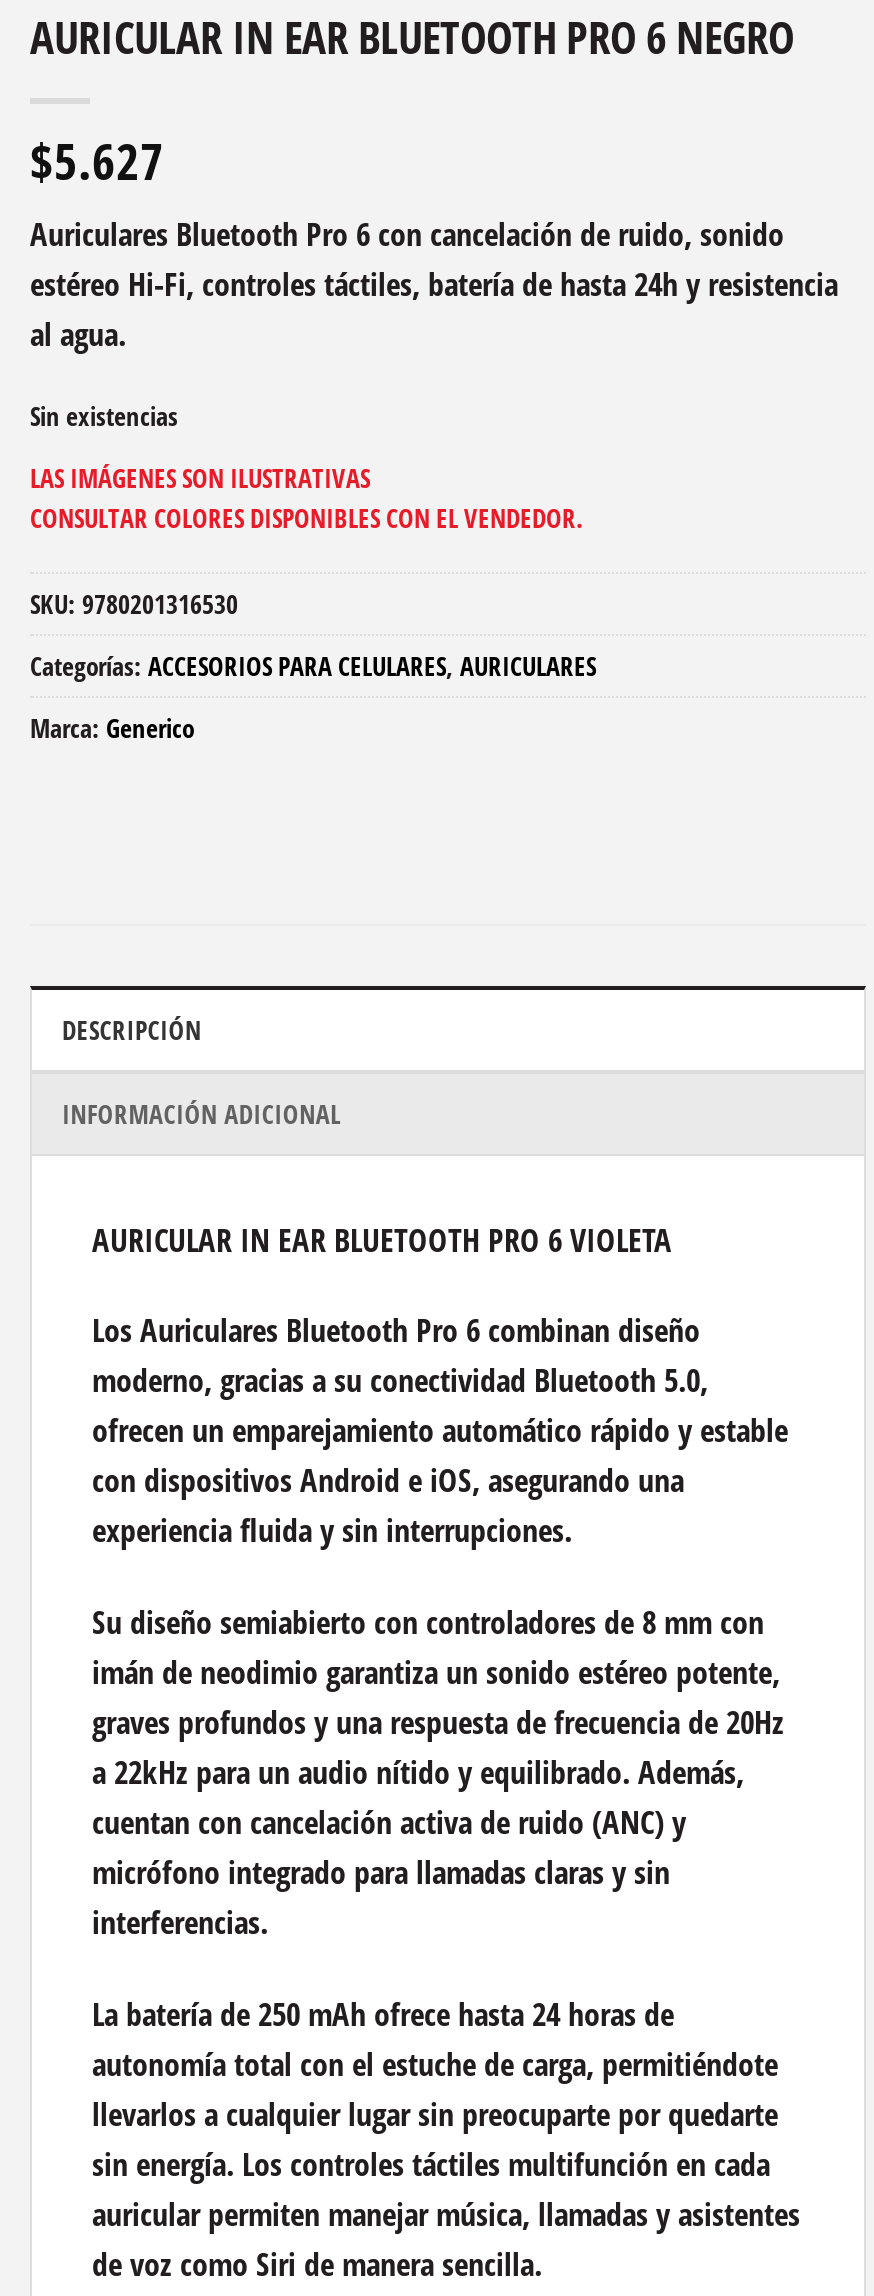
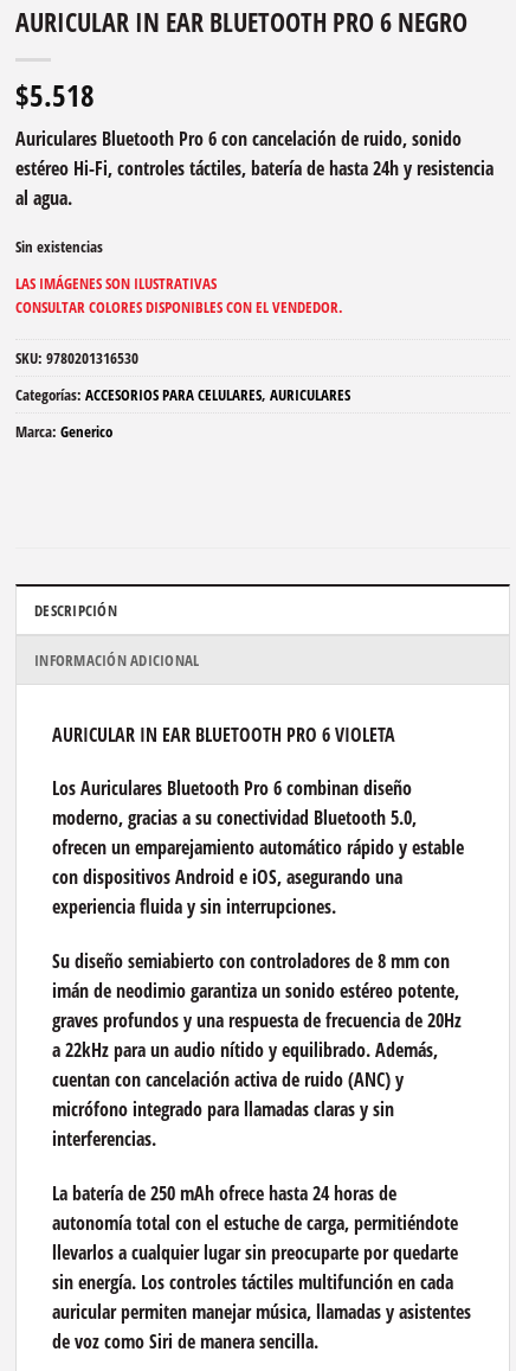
[30,125,164,193] $5.627 -> [15,74,95,114] $5.518

